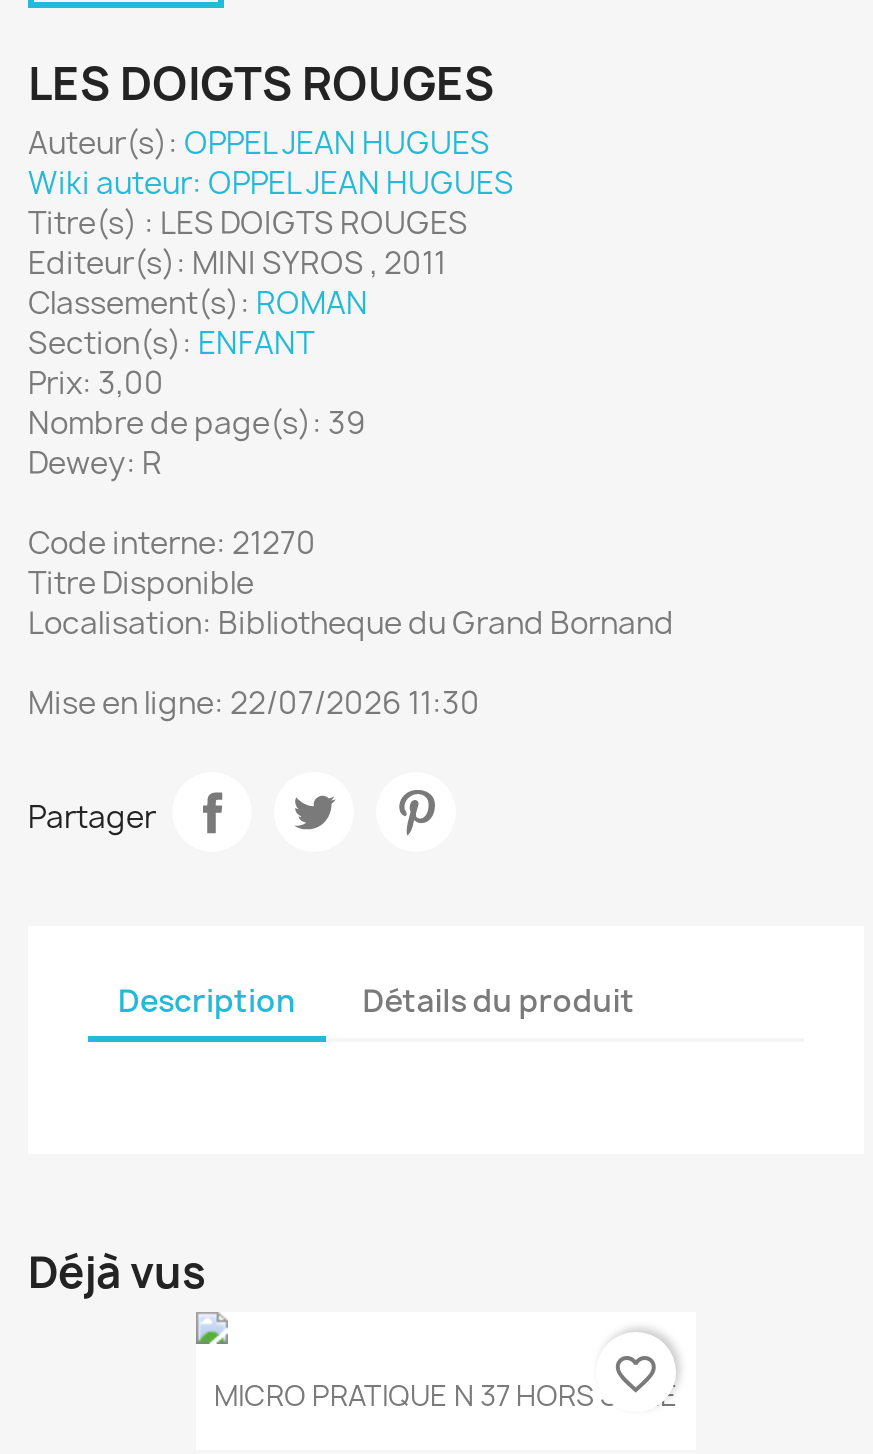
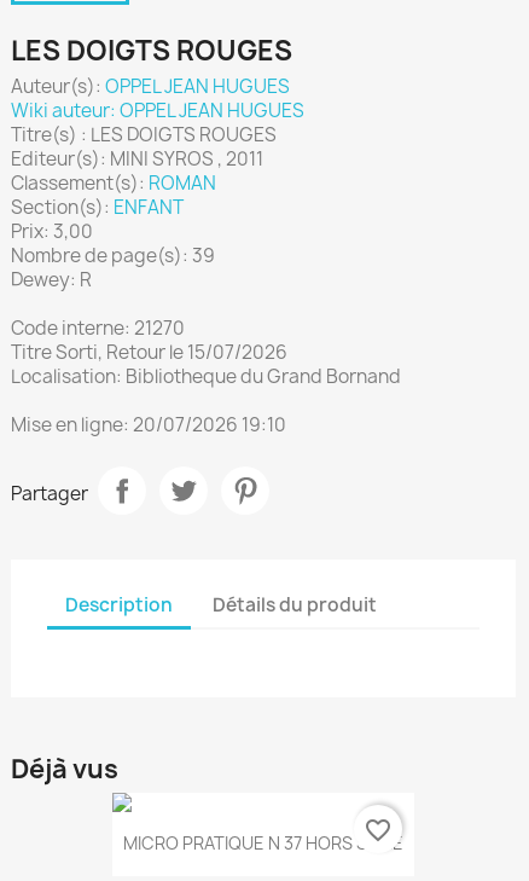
[28,562,254,604] Titre Disponible -> [11,340,287,365] Titre Sorti, Retour le 15/07/2026
[28,682,480,724] Mise en ligne: 22/07/2026 11:30 -> [11,412,286,437] Mise en ligne: 20/07/2026 19:10

